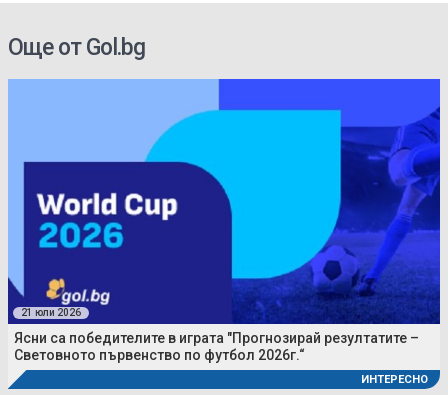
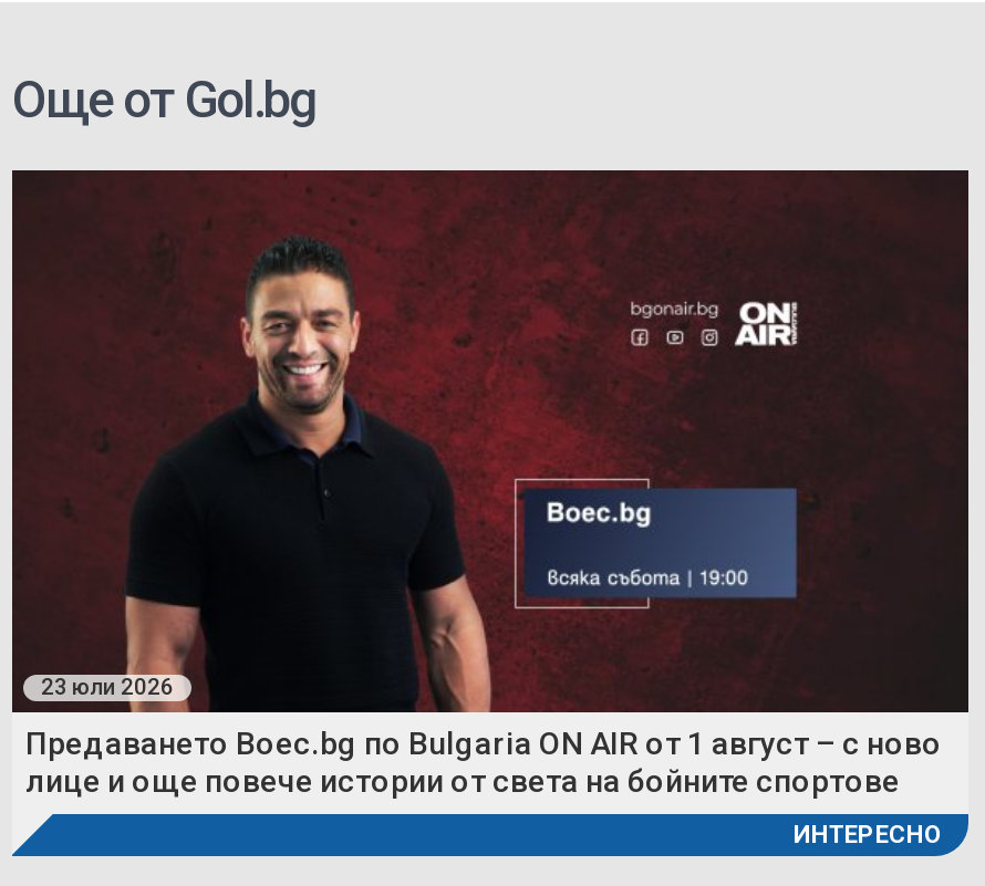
[7,78,441,322] [image] | 21 юли 2026 -> [10,168,971,708] [image] | 23 юли 2026
[14,330,419,363] Ясни са победителите в играта "Прогнозирай резултатите – | Световното първенство по футбол 2026г.“ -> [25,725,942,798] Предаването Boec.bg по Bulgaria ON AIR от 1 август – с ново | лице и още повече истории от света на бойните спортове

